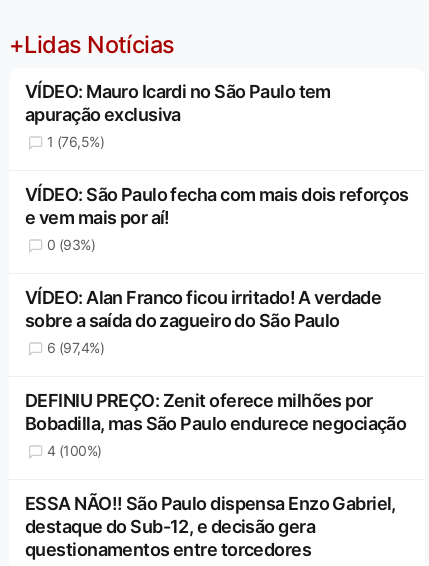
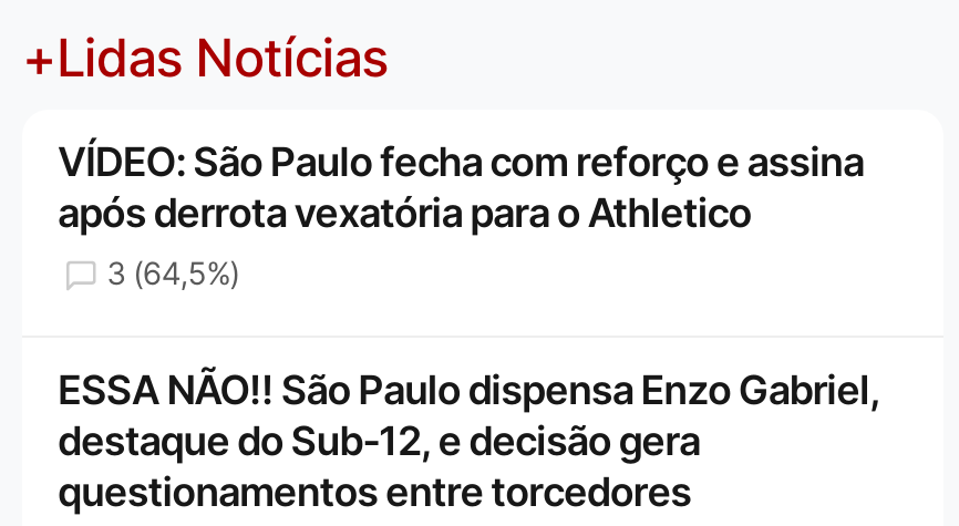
[25,81,409,459] VÍDEO: Mauro Icardi no São Paulo tem | apuração exclusiva | 1 (76,5%) | VÍDEO: São Paulo fecha com mais dois reforços | e vem mais por aí! | 0 (93%) | VÍDEO: Alan Franco ficou irritado! A verdade | sobre a saída do zagueiro do São Paulo | 6 (97,4%) | DEFINIU PREÇO: Zenit oferece milhões por | Bobadilla, mas São Paulo endurece negociação | 4 (100%) -> [58,139,864,291] VÍDEO: São Paulo fecha com reforço e assina | após derrota vexatória para o Athletico | 3 (64,5%)

